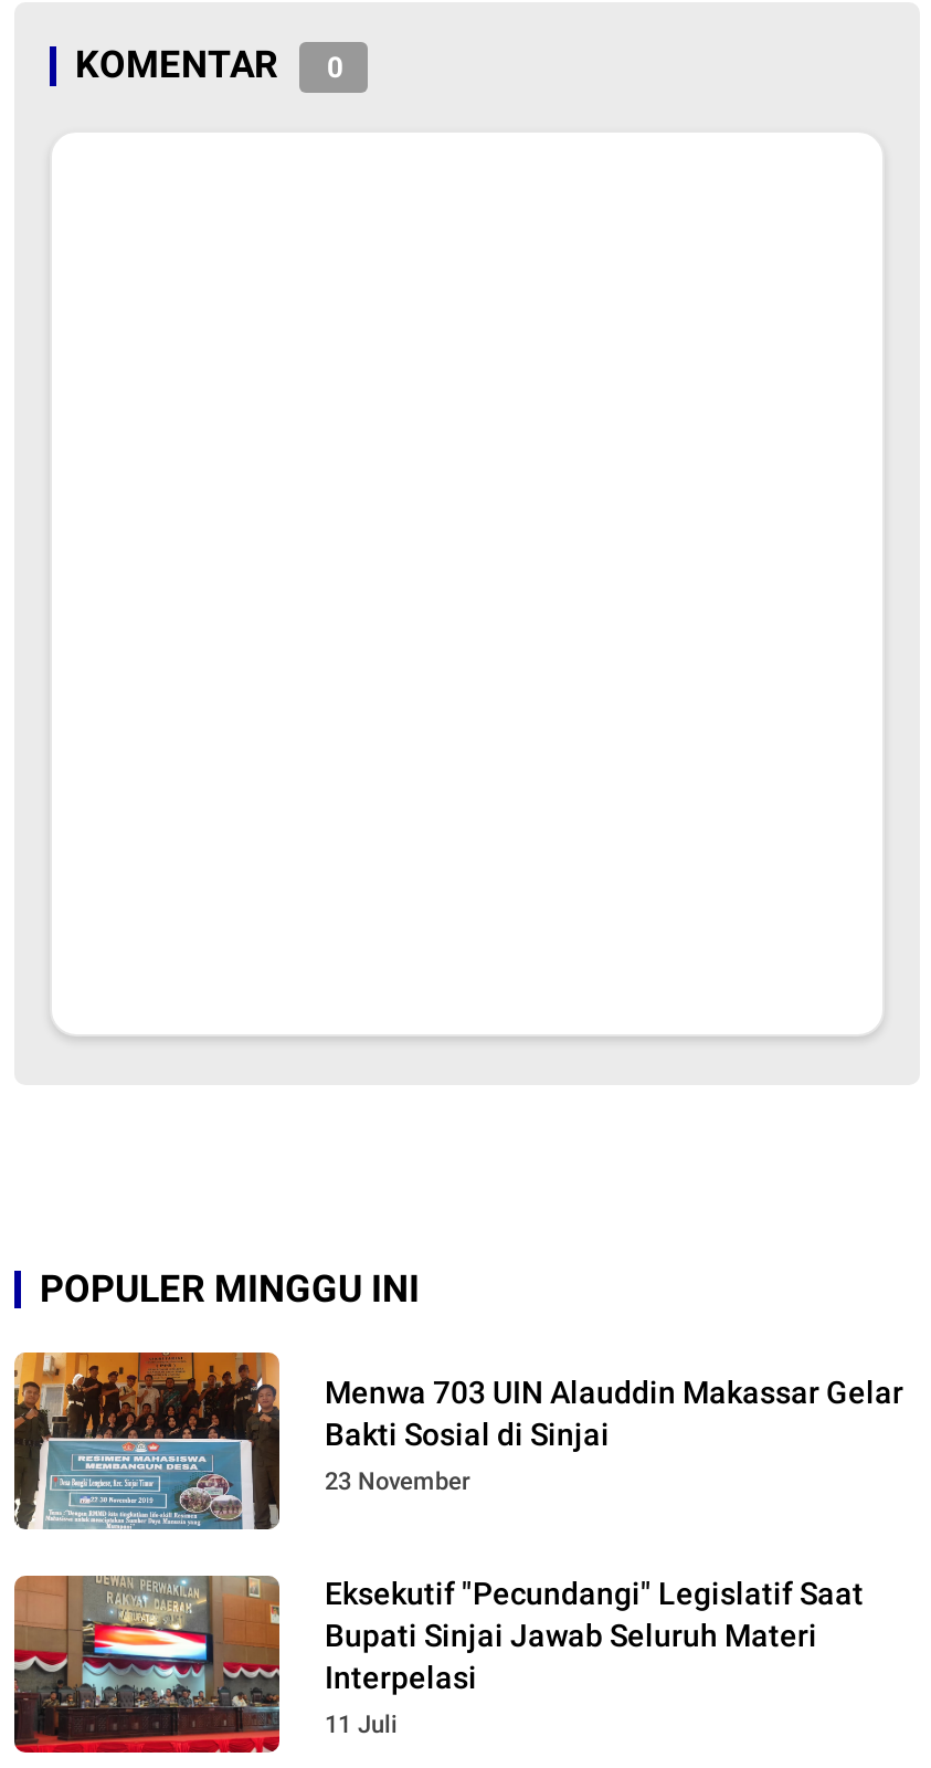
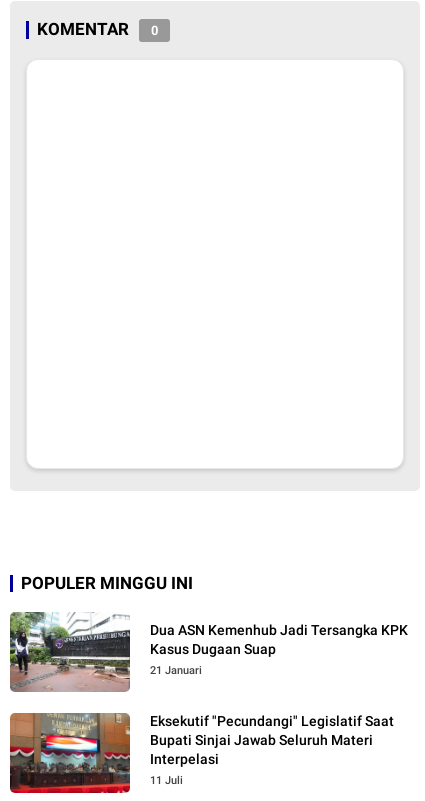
[12,1350,903,1532] [image] | Menwa 703 UIN Alauddin Makassar Gelar | Bakti Sosial di Sinjai | 23 November -> [9,611,408,693] [image] | Dua ASN Kemenhub Jadi Tersangka KPK | Kasus Dugaan Suap | 21 Januari

